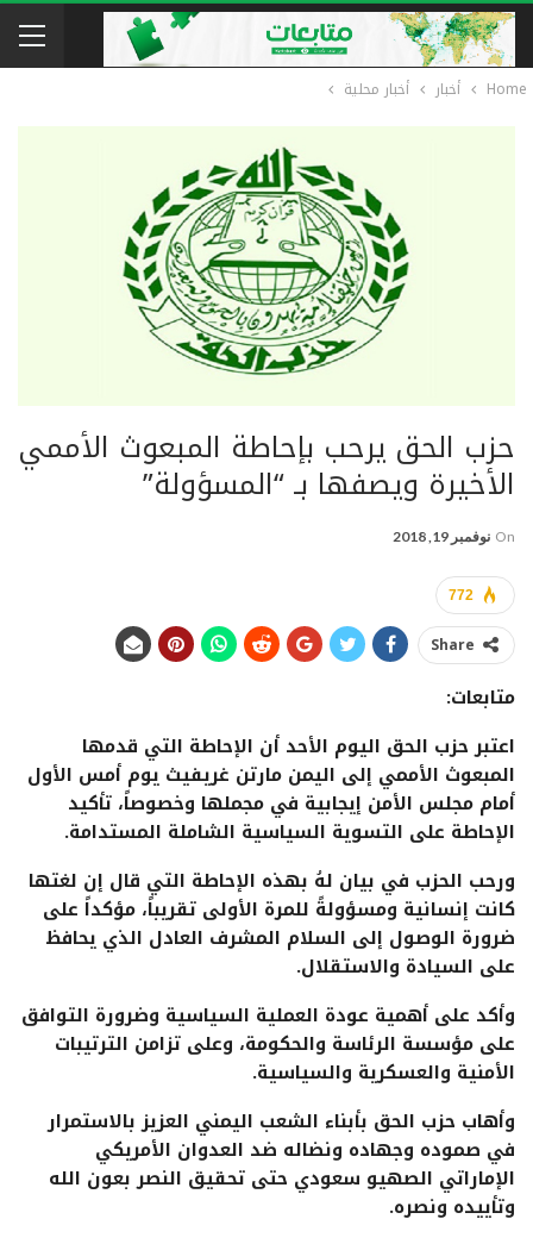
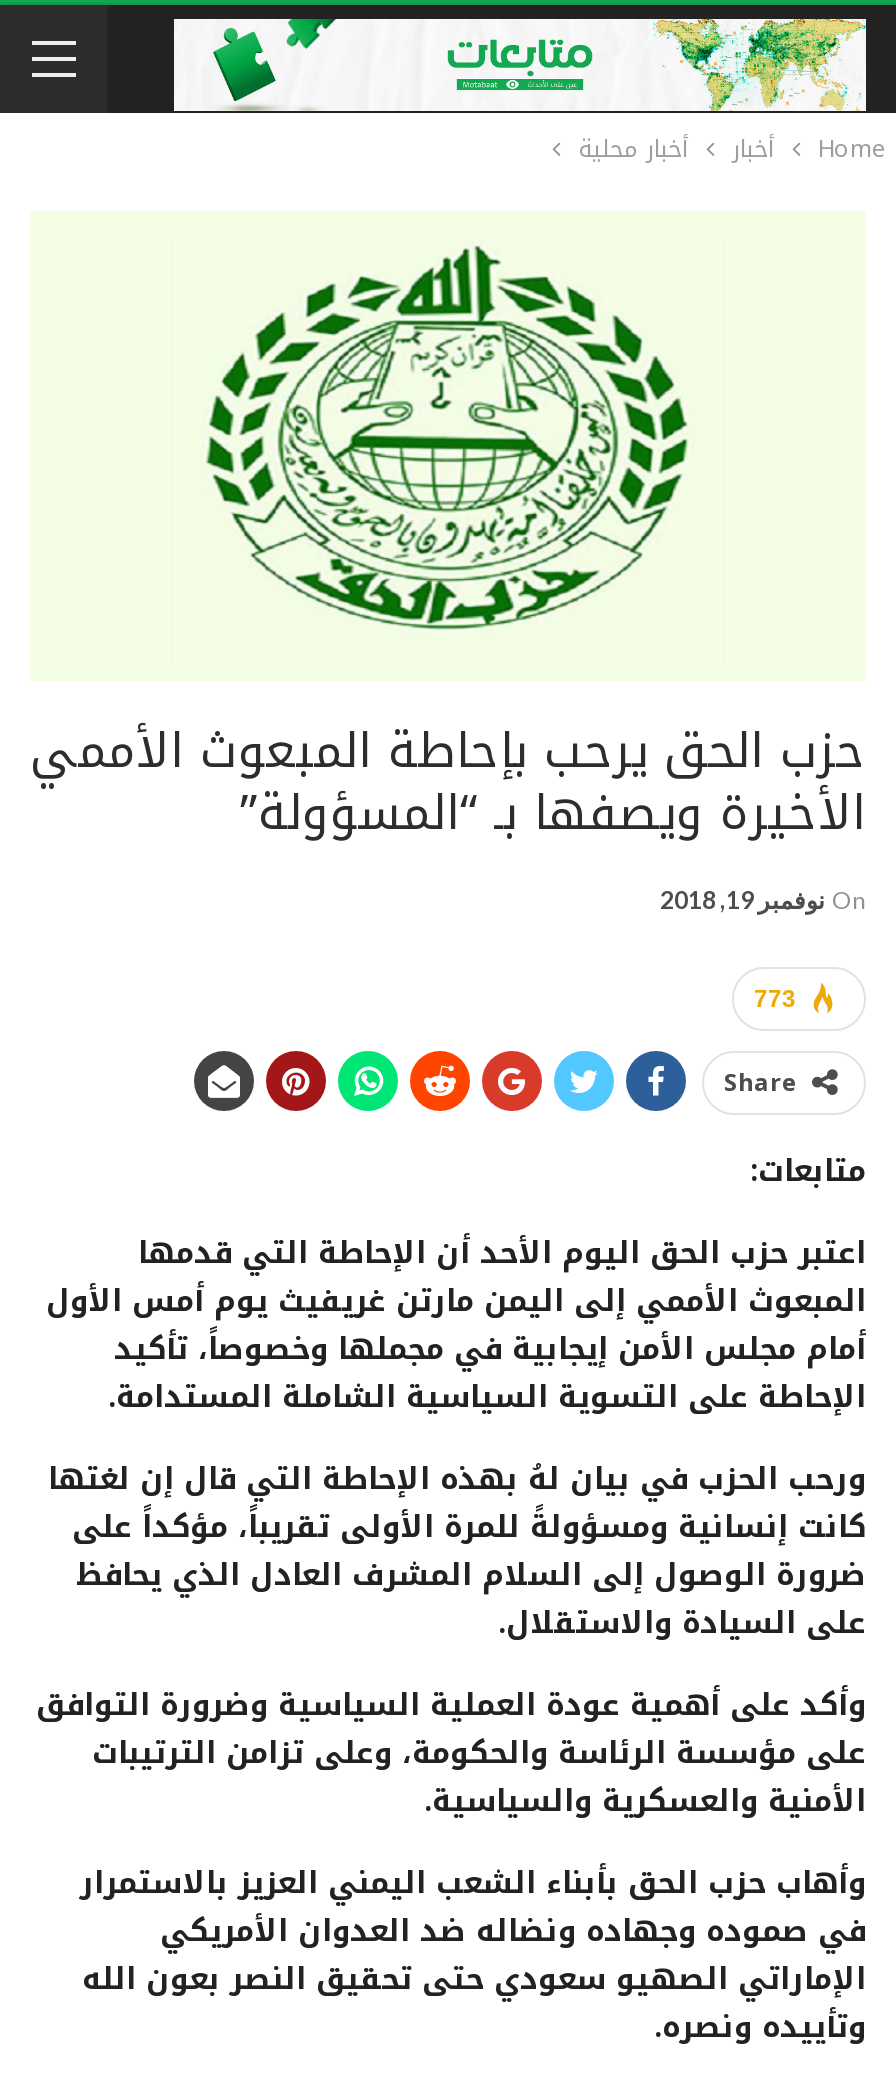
[449,587,474,604] 772 -> [754,985,796,1013] 773

